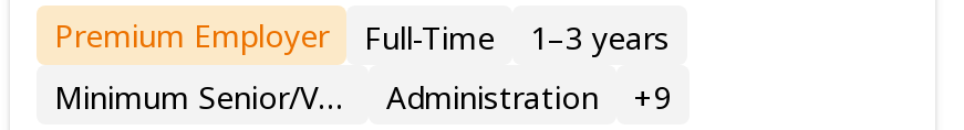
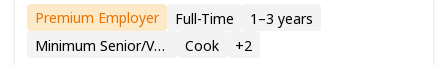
[386,76,672,118] Administration | +9 -> [185,36,252,55] Cook | +2

